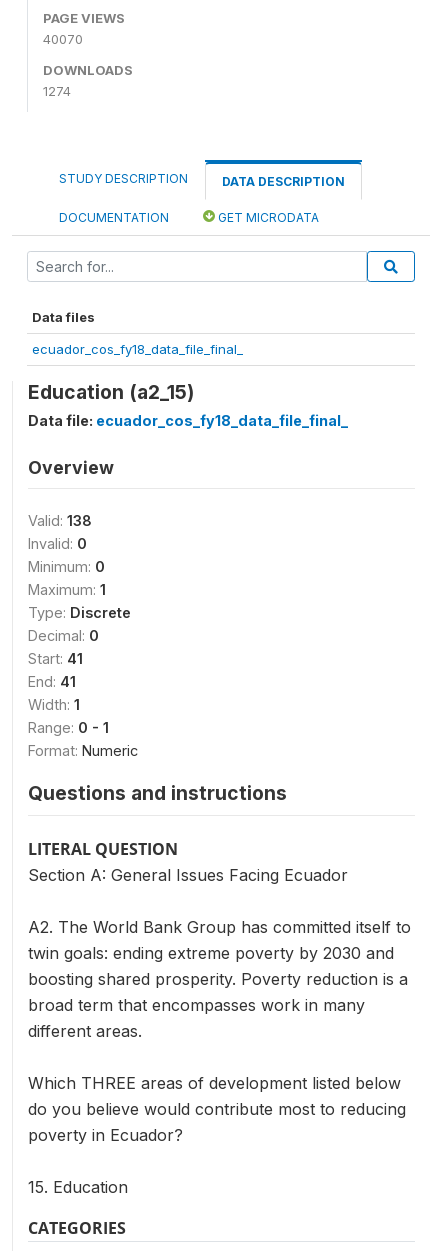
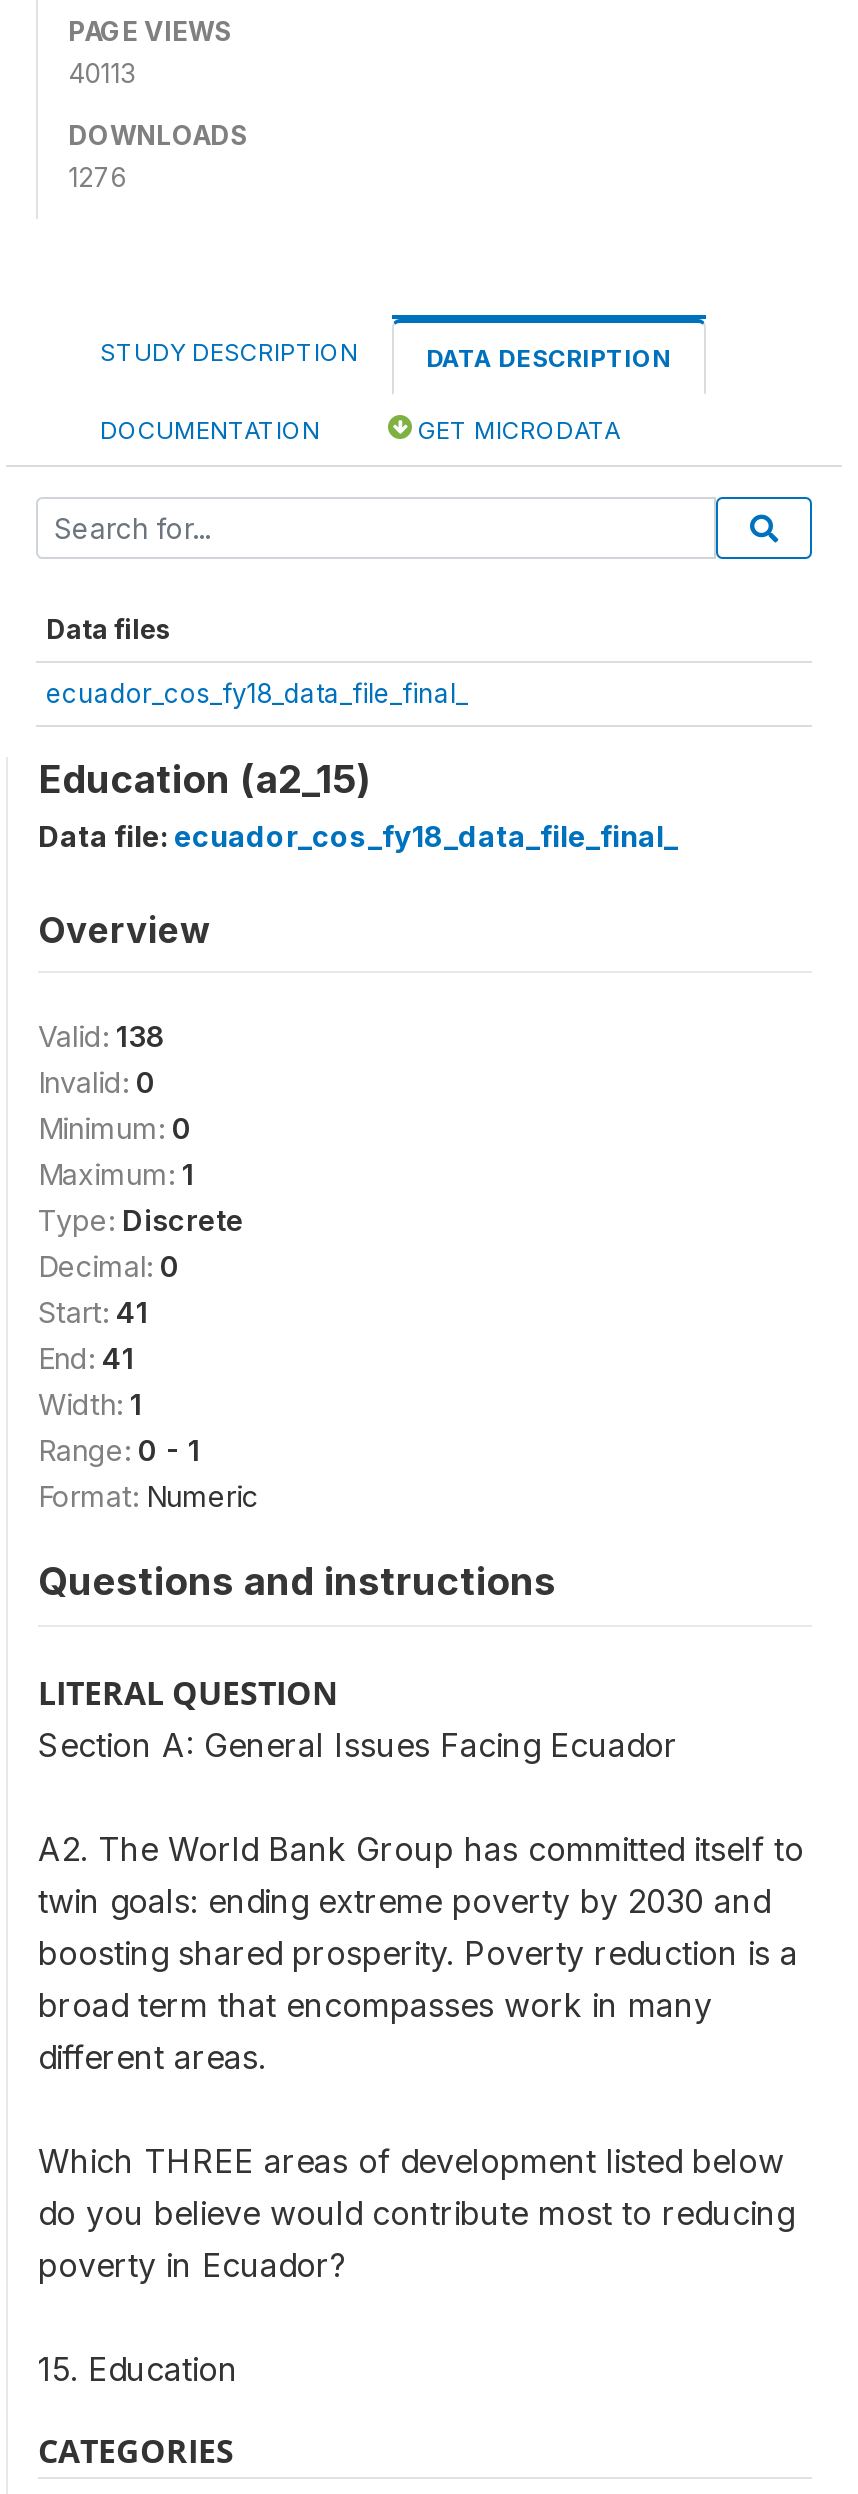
[43,31,83,47] 40070 -> [68,57,136,89] 40113
[43,83,71,99] 1274 -> [68,161,126,193] 1276

